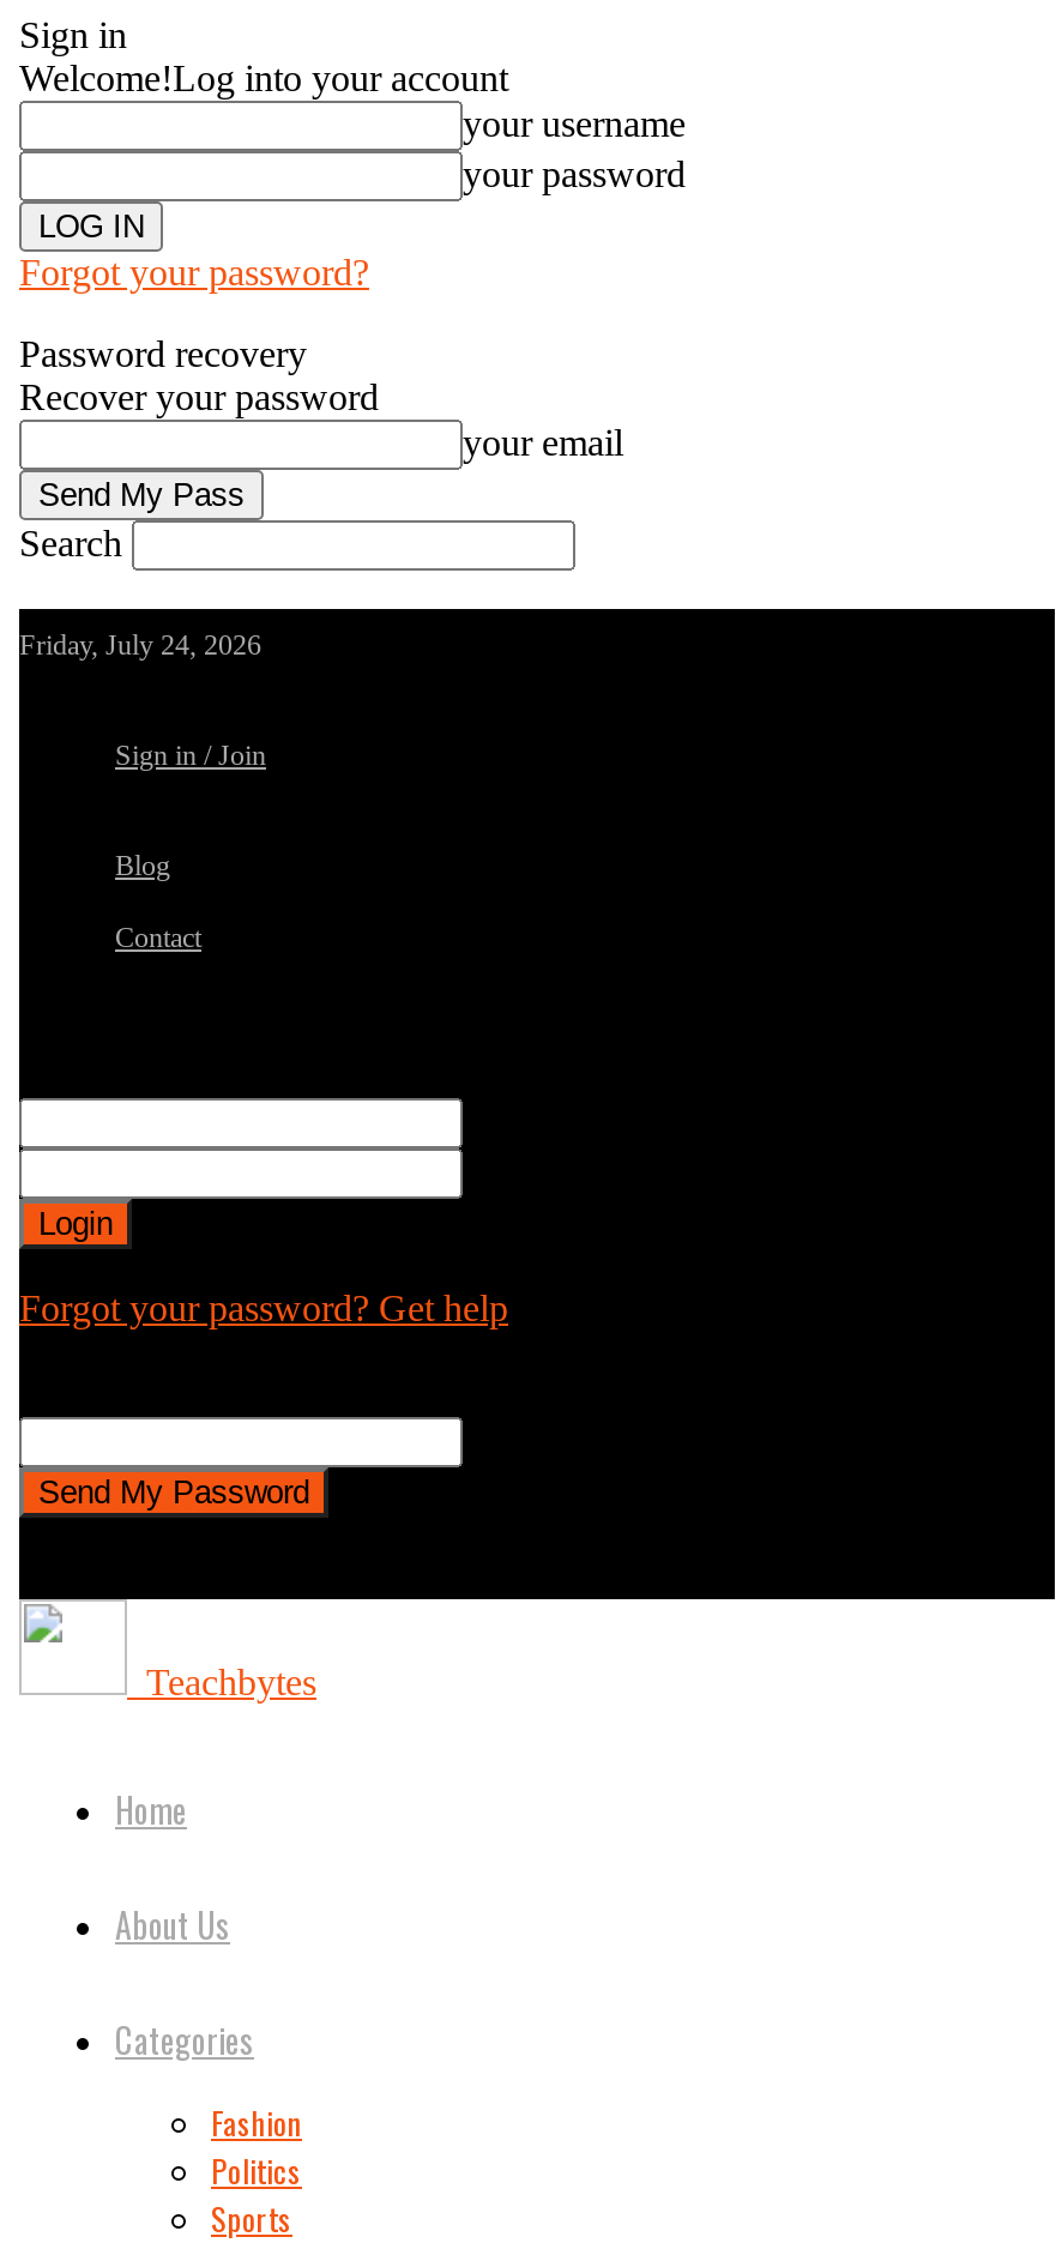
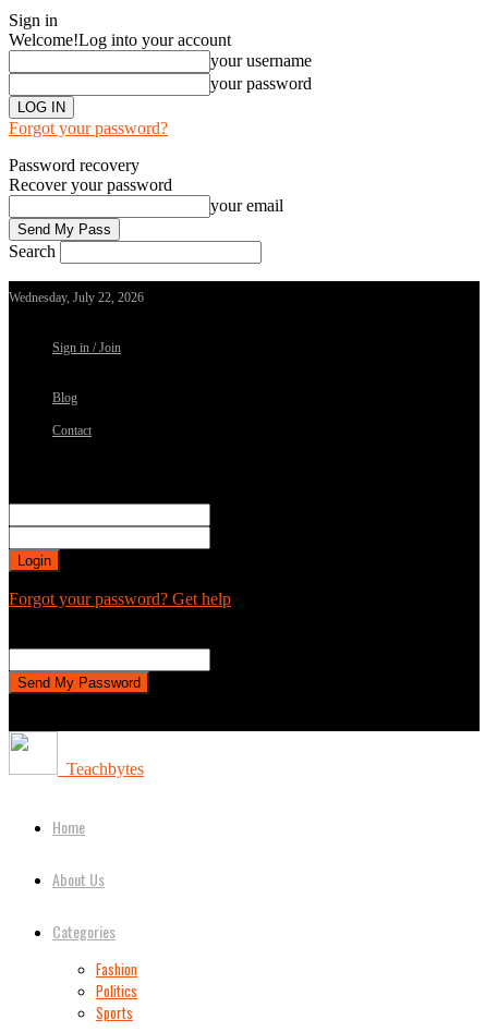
[19,628,261,662] Friday, July 24, 2026 -> [9,290,144,305] Wednesday, July 22, 2026

